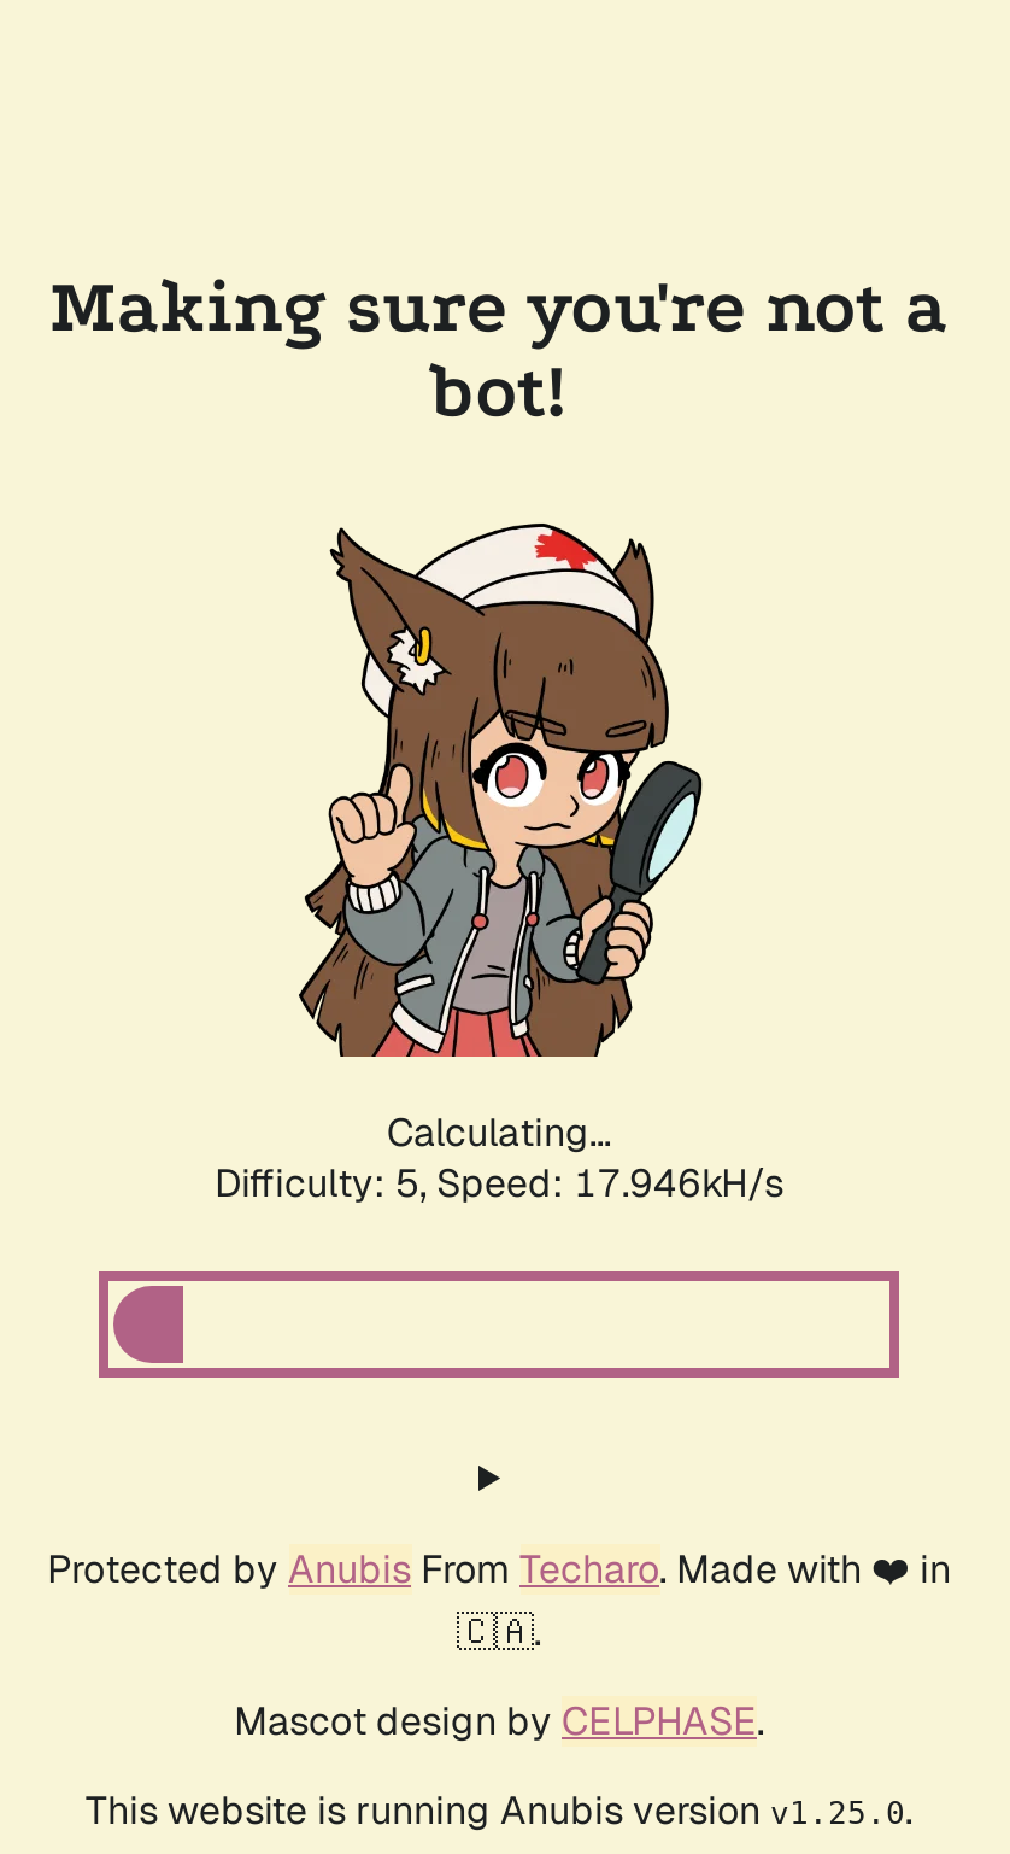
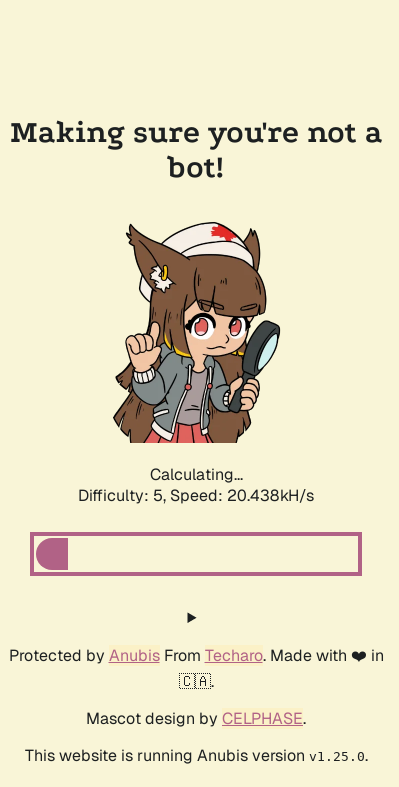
[215,1158,783,1209] Difficulty: 5, Speed: 17.946kH/s -> [78,485,314,506] Difficulty: 5, Speed: 20.438kH/s

